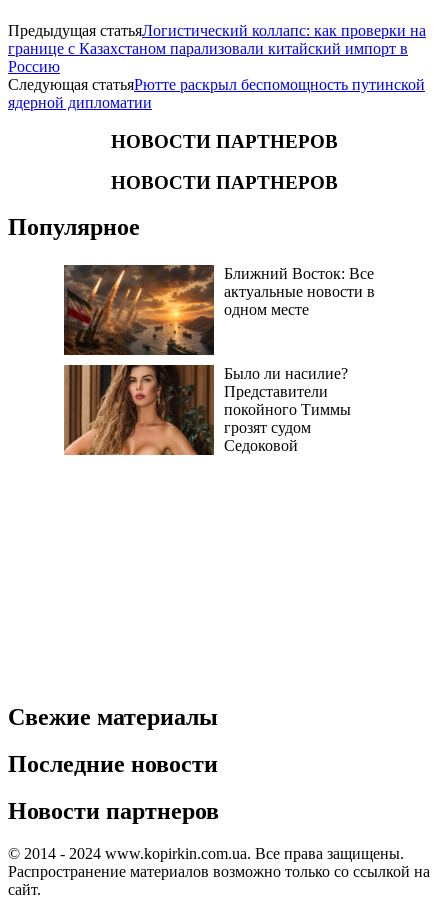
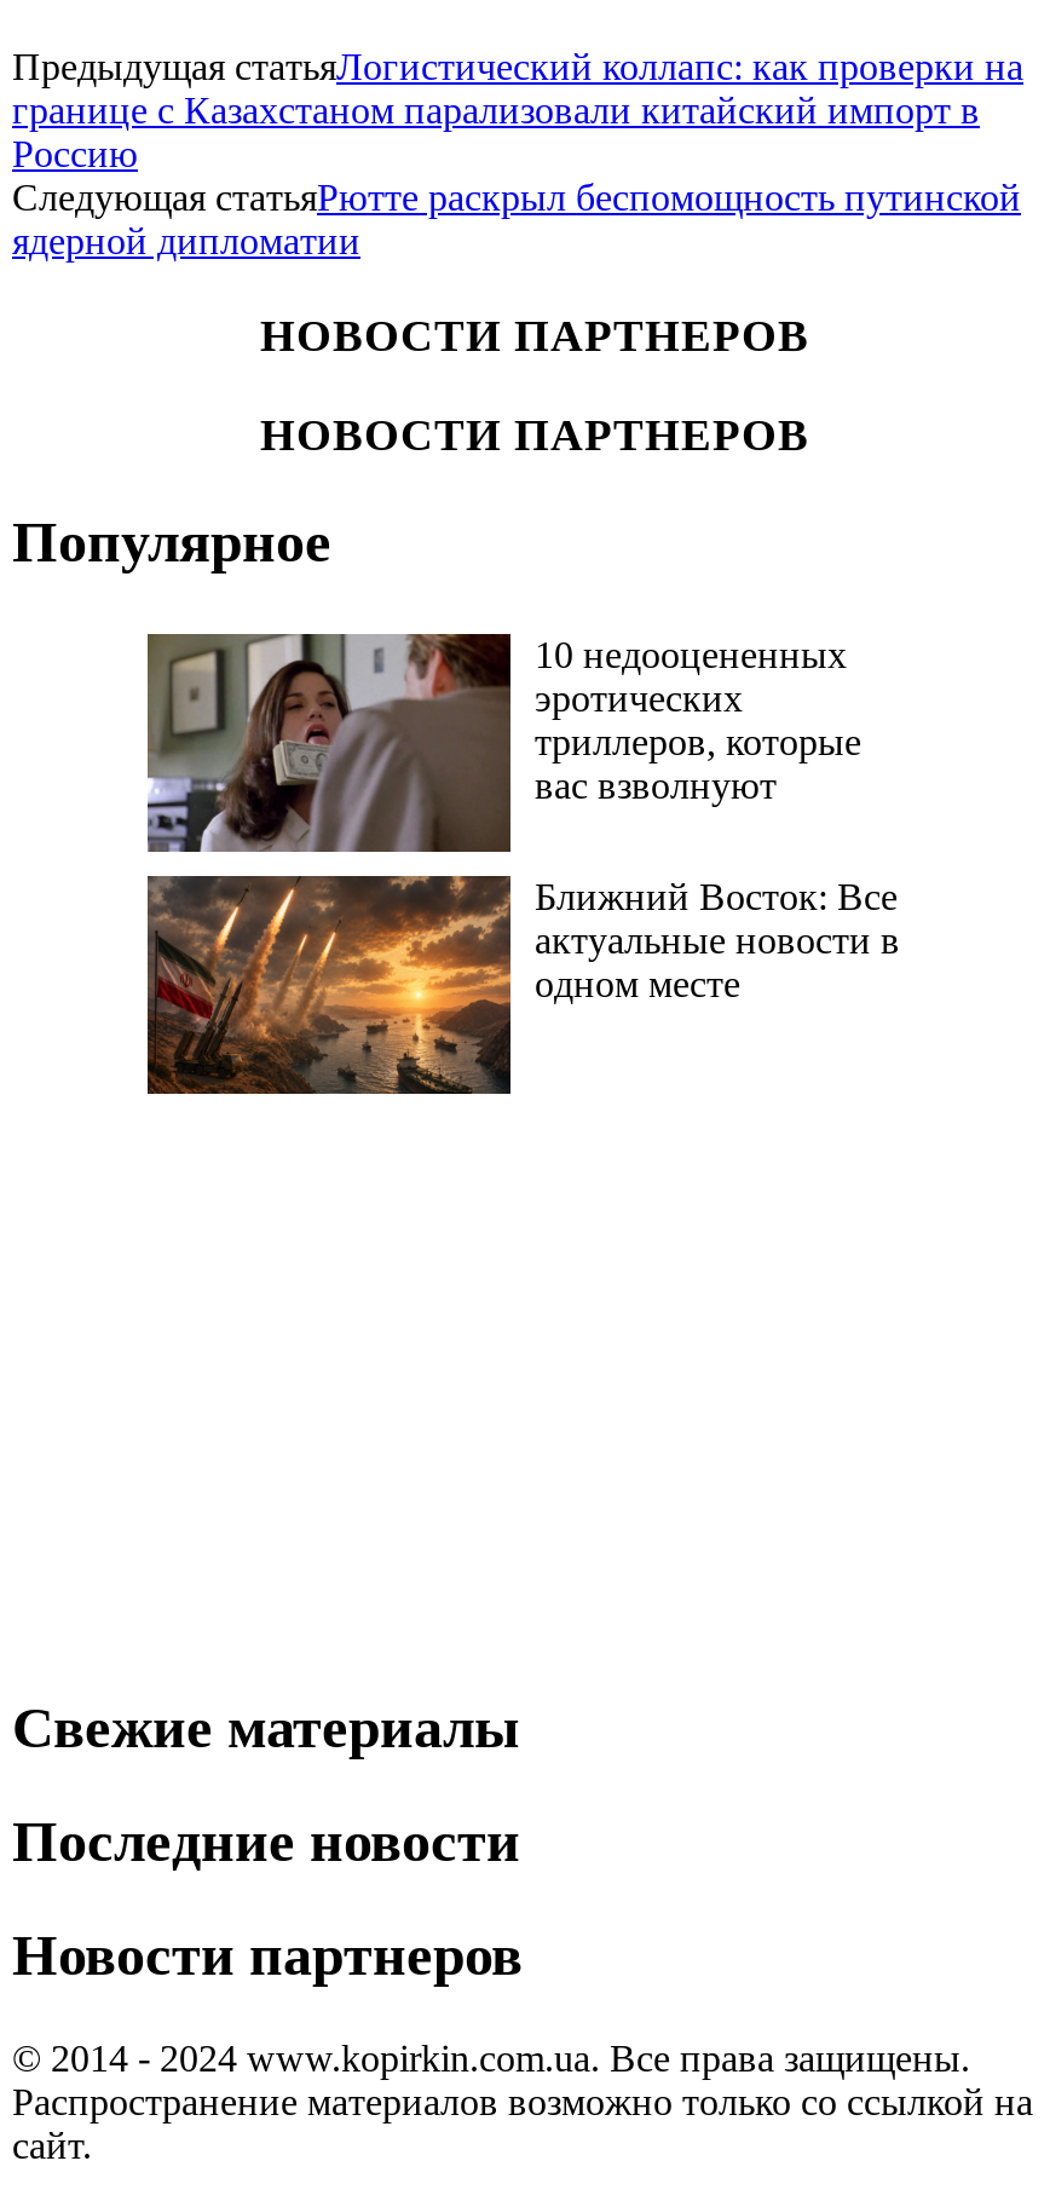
none -> [145,634,861,854] [image] | 10 недооцененных | эротических | триллеров, которые | вас взволнуют
moved [224,265,375,318] -> [535,877,900,1005]: Ближний Восток: Все | актуальные новости в | одном месте
[63,364,351,456] [image] | Было ли насилие? | Представители | покойного Тиммы | грозят судом | Седоковой -> none

